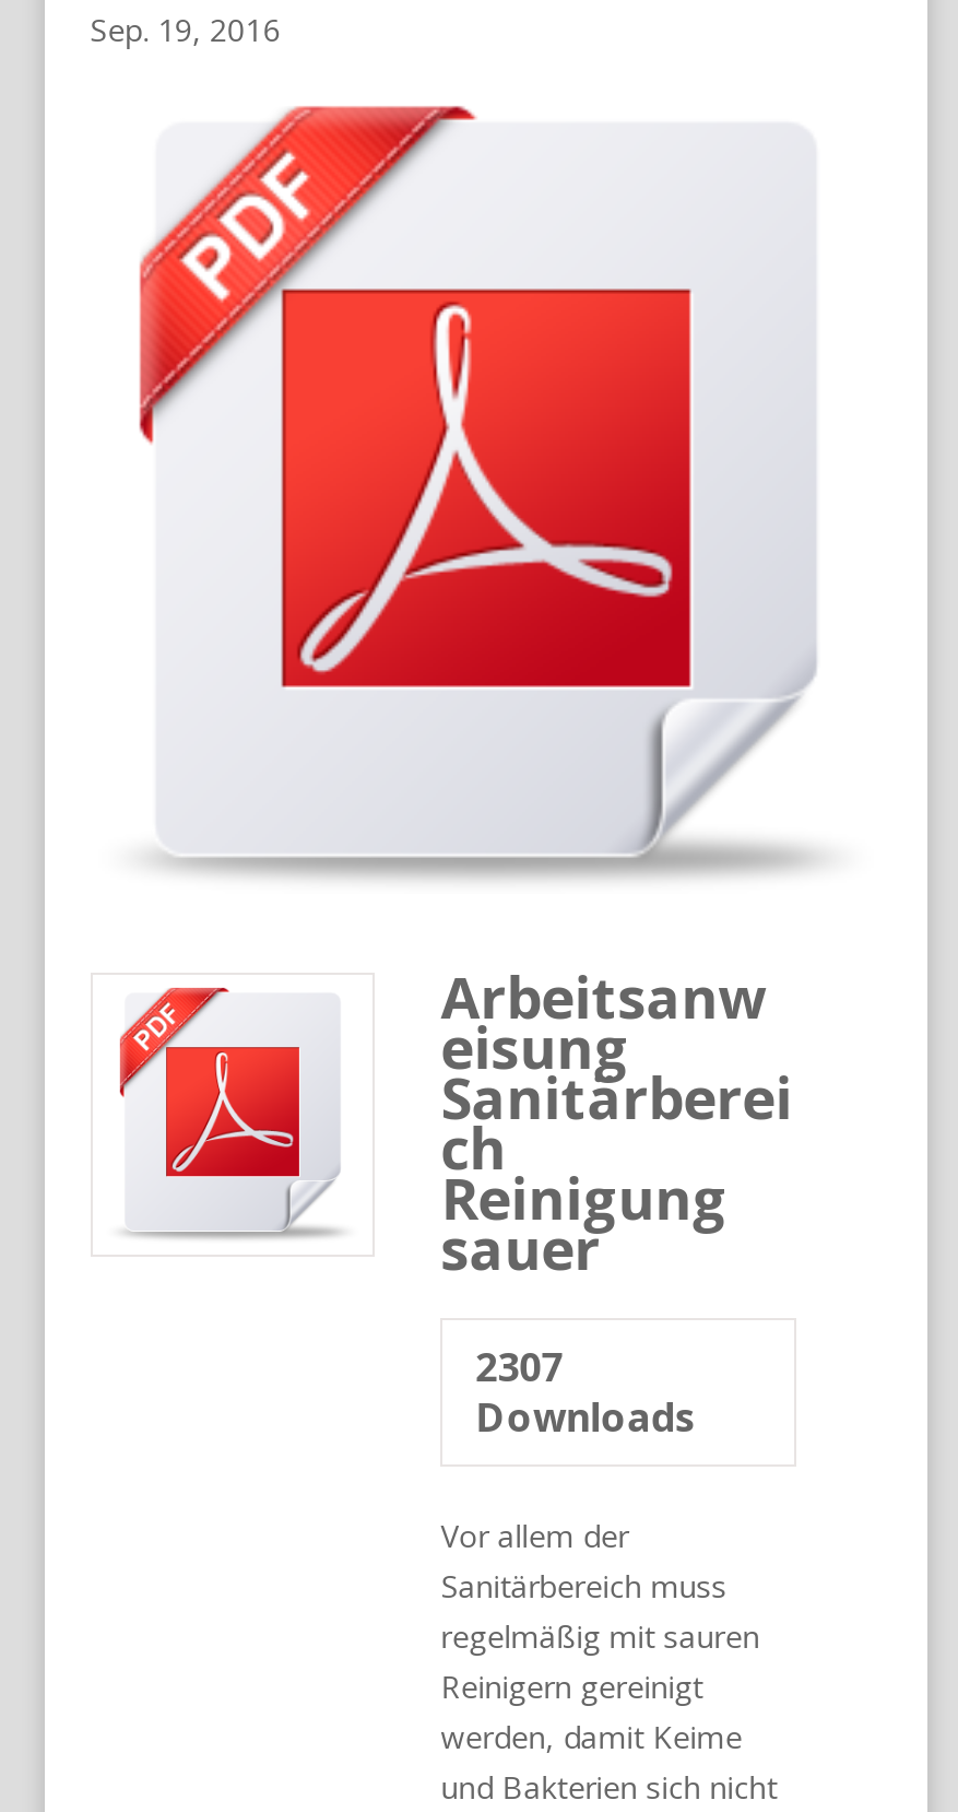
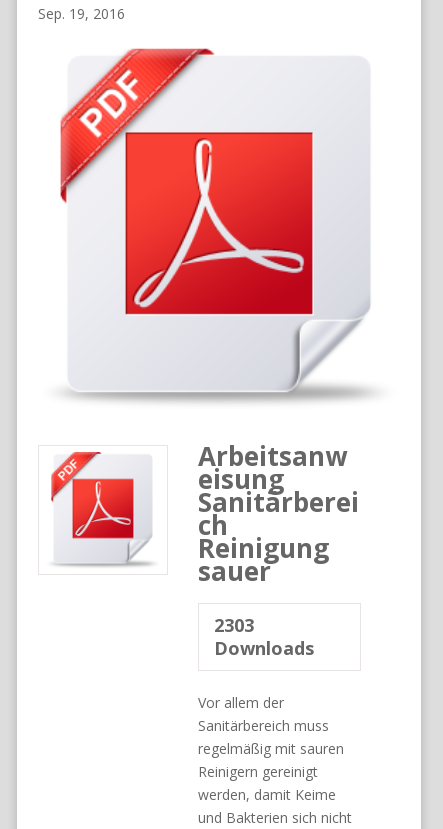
[476,1340,563,1392] 2307 -> [214,613,254,637] 2303

